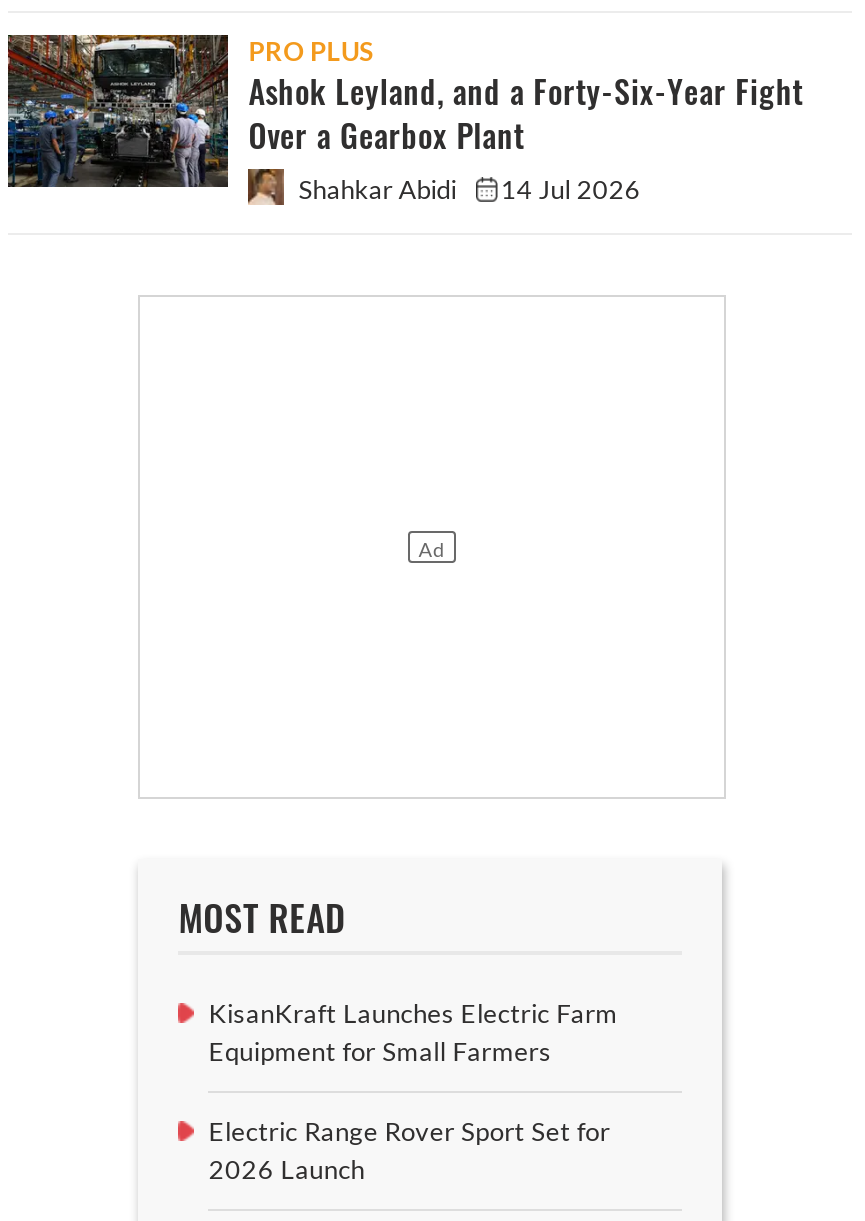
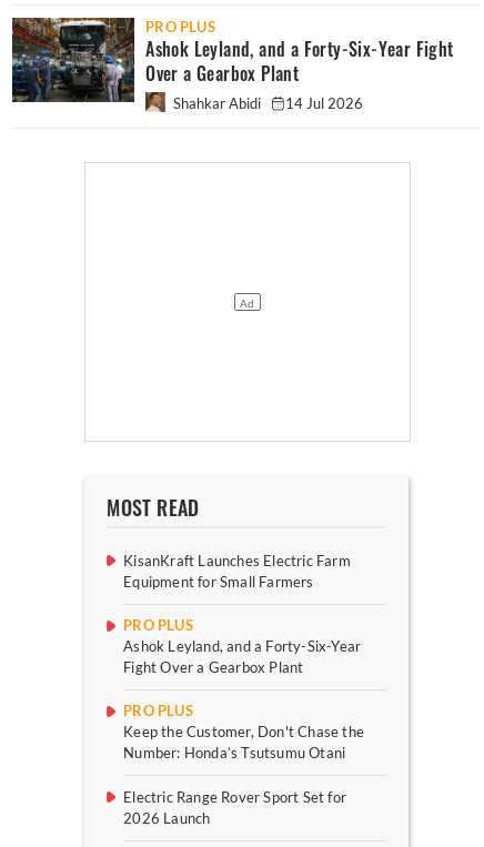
none -> [124,616,364,762] PRO PLUS | Ashok Leyland, and a Forty-Six-Year | Fight Over a Gearbox Plant | PRO PLUS | Keep the Customer, Don't Chase the | Number: Honda’s Tsutsumu Otani

